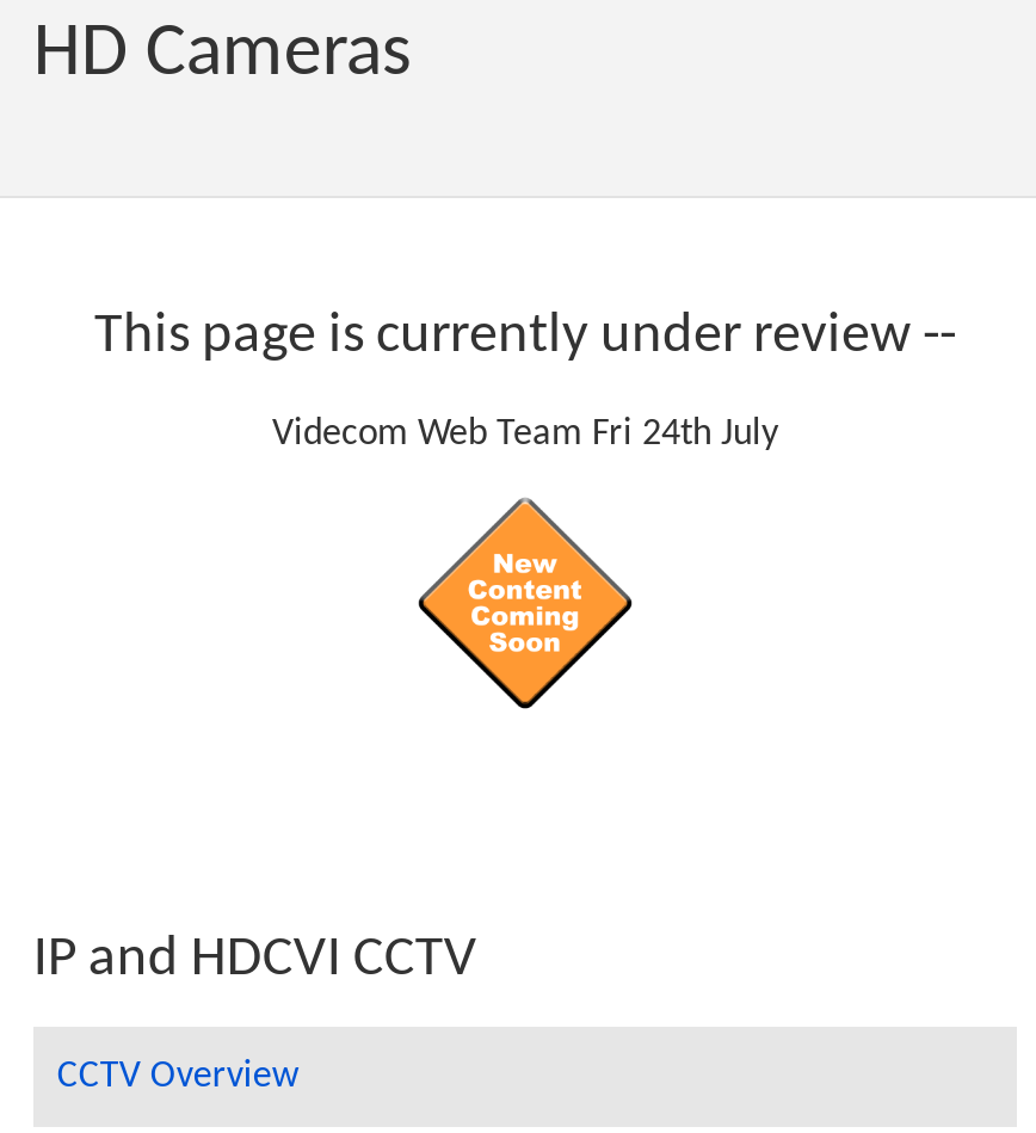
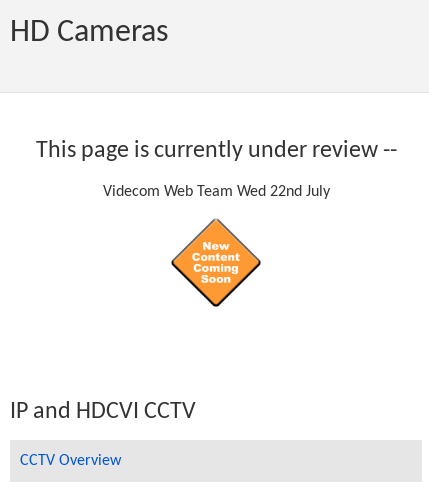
[272,415,778,453] Videcom Web Team Fri 24th July -> [102,184,329,200] Videcom Web Team Wed 22nd July

